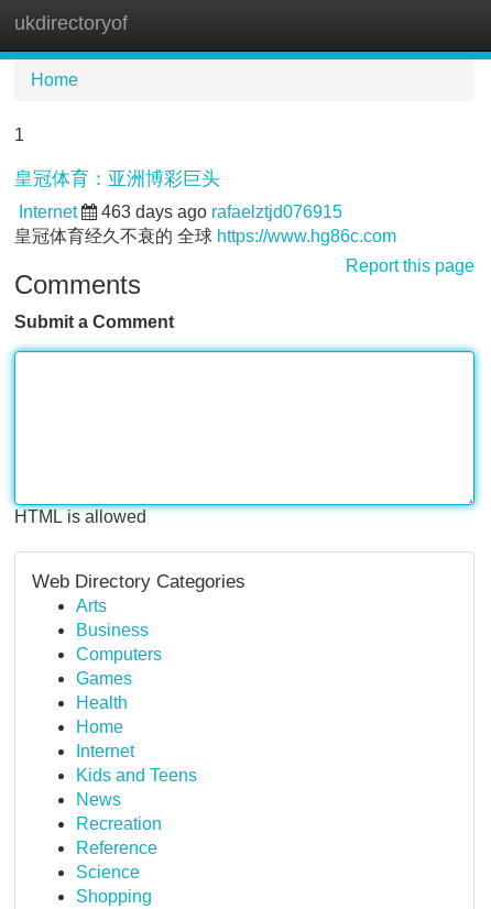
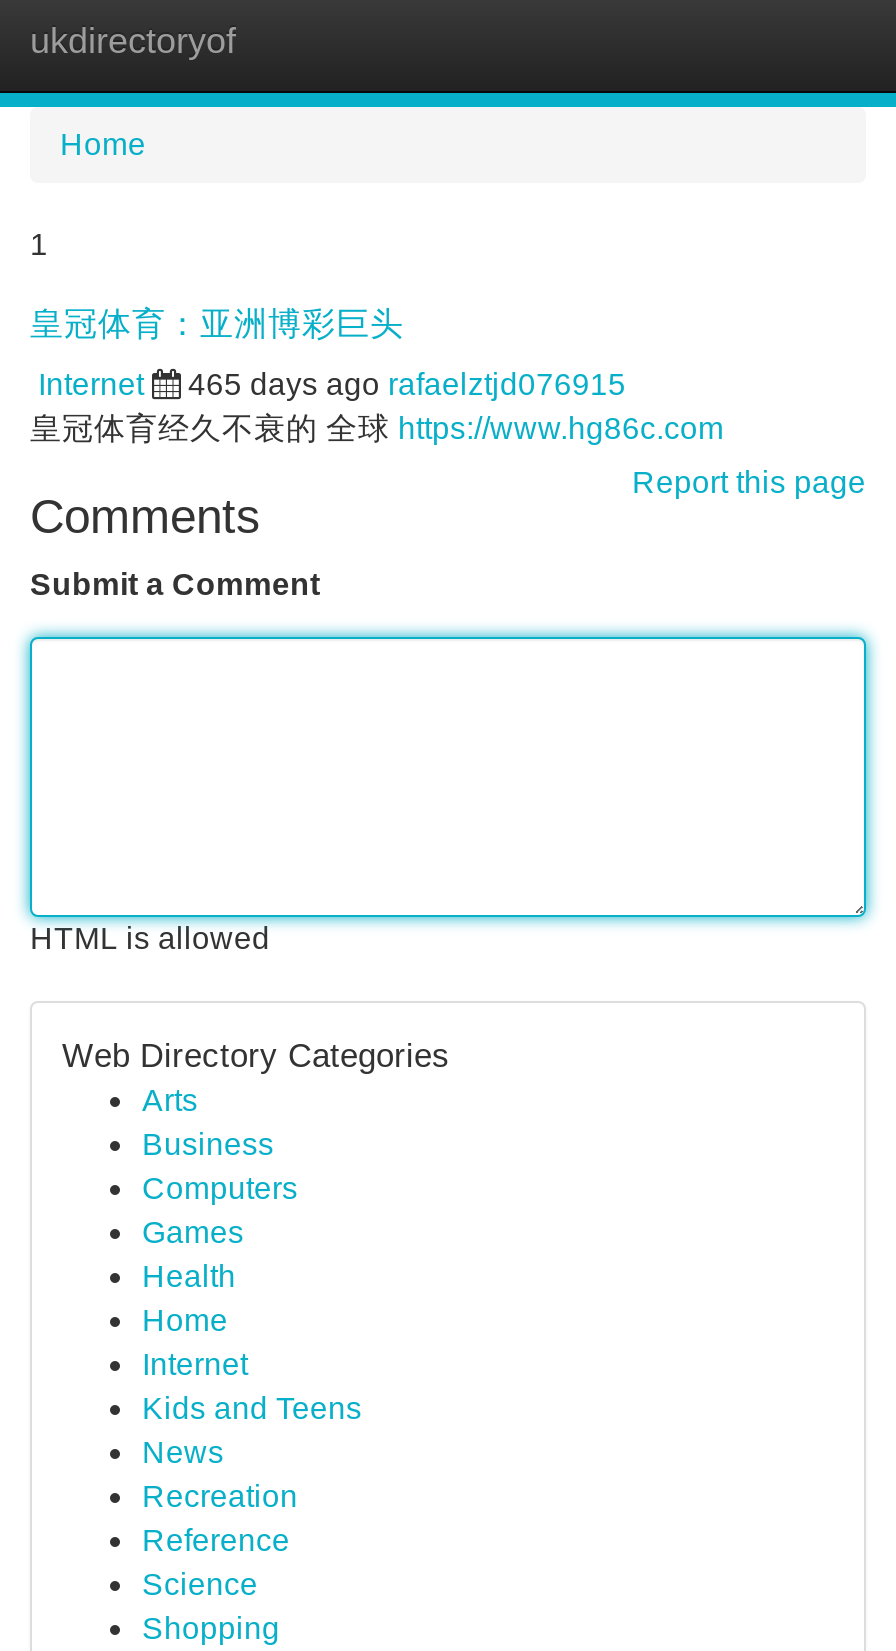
[101,202,342,221] 463 days ago rafaelztjd076915 -> [188,367,626,401] 465 days ago rafaelztjd076915

